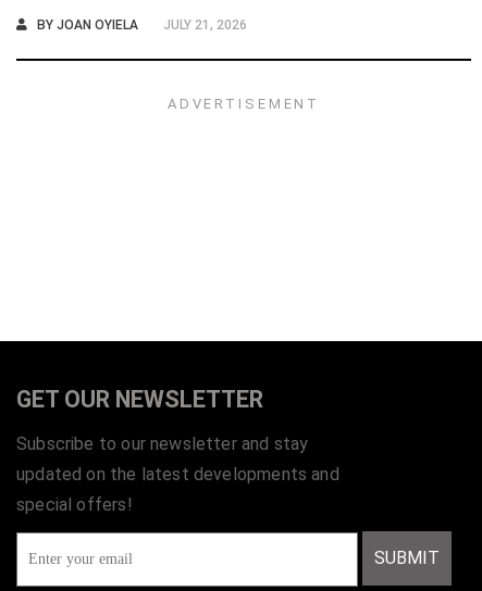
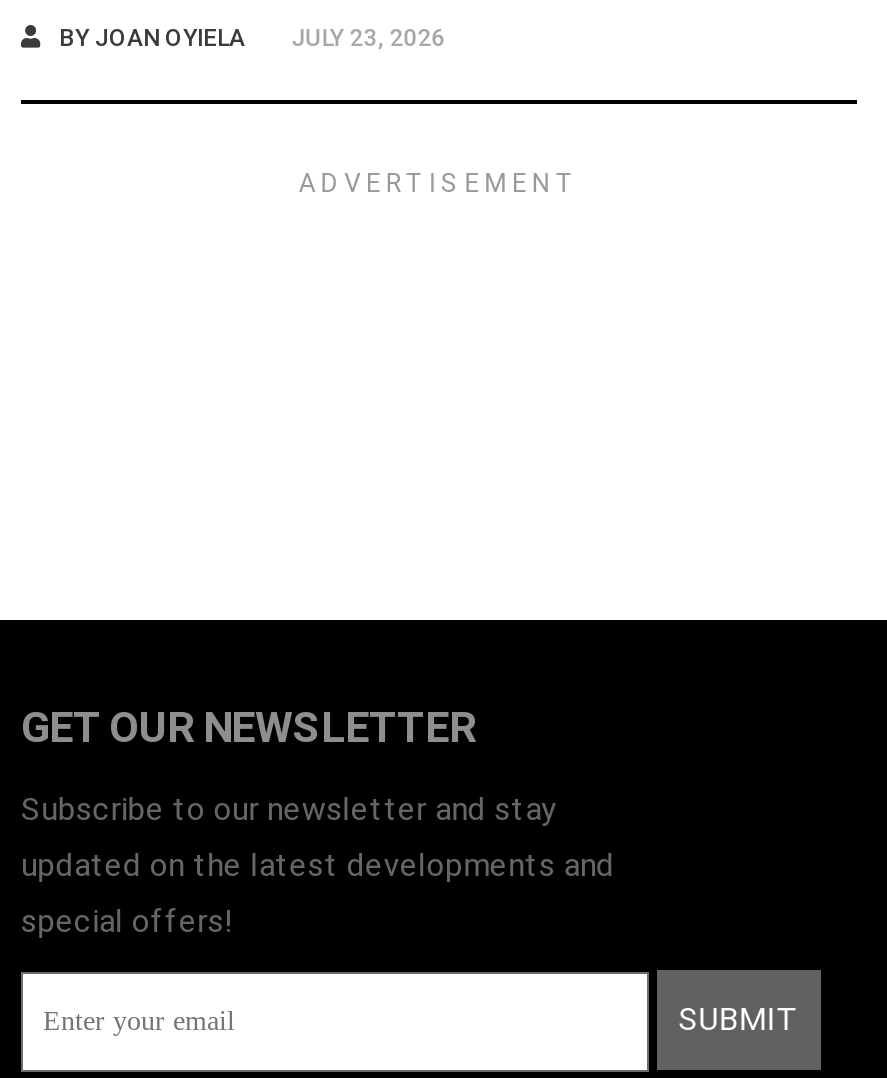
[37,17,247,33] BY JOAN OYIELA JULY 21, 2026 -> [59,24,445,52] BY JOAN OYIELA JULY 23, 2026

